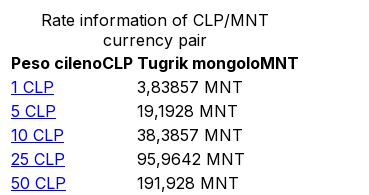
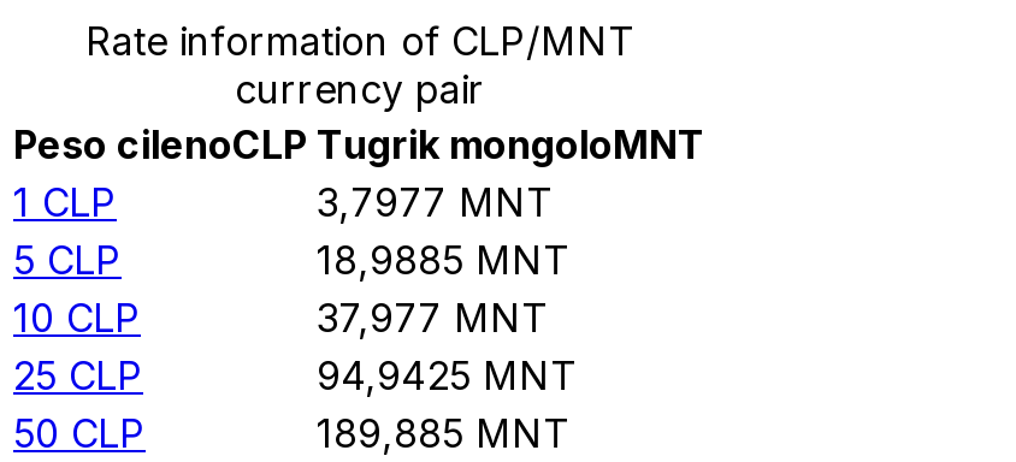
[137,77,243,97] 3,83857 MNT -> [317,178,553,226] 3,7977 MNT
[137,101,238,121] 19,1928 MNT -> [317,235,569,283] 18,9885 MNT
[137,125,243,145] 38,3857 MNT -> [317,293,548,341] 37,977 MNT
[137,149,245,169] 95,9642 MNT -> [317,351,577,399] 94,9425 MNT
[137,173,239,193] 191,928 MNT -> [317,409,569,457] 189,885 MNT

